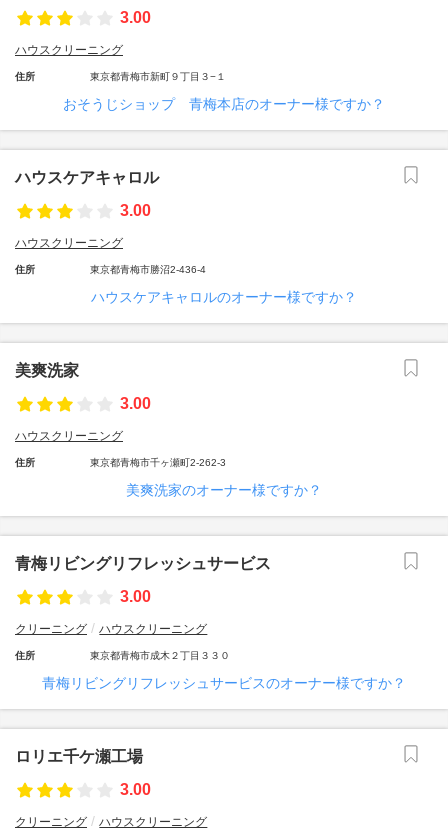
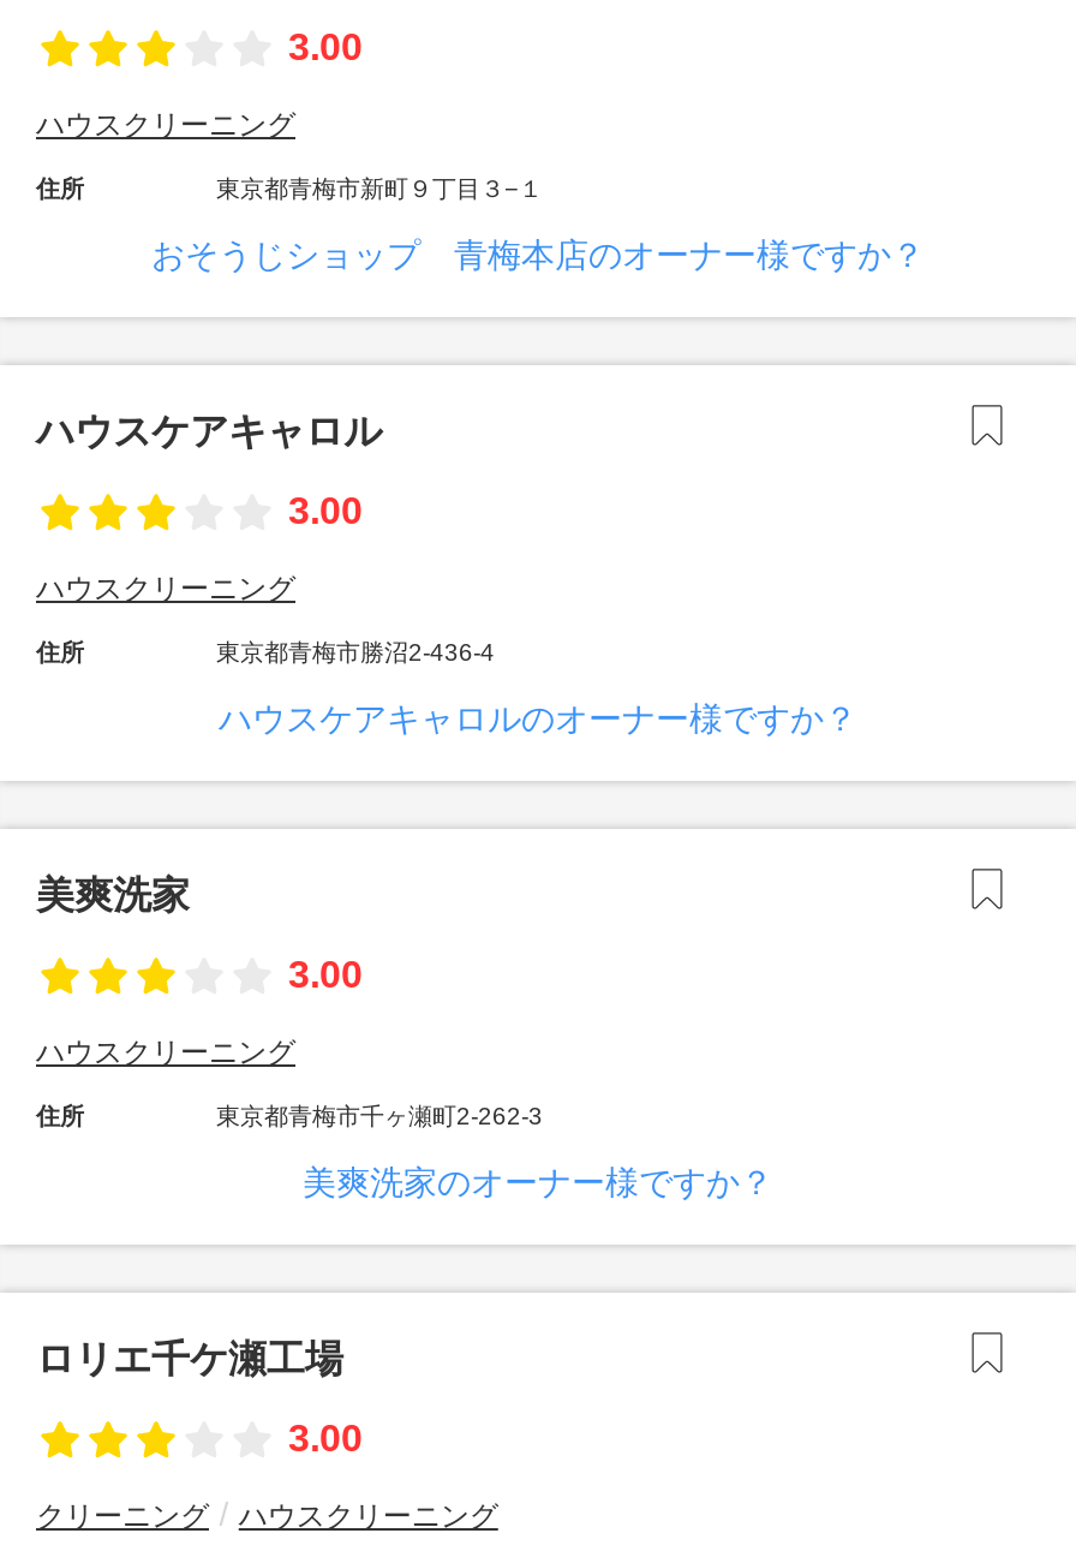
[15,555,406,691] 青梅リビングリフレッシュサービス | 3.00 | クリーニング | ハウスクリーニング | 住所 | 東京都青梅市成木２丁目３３０ | 青梅リビングリフレッシュサービスのオーナー様ですか？ -> none

